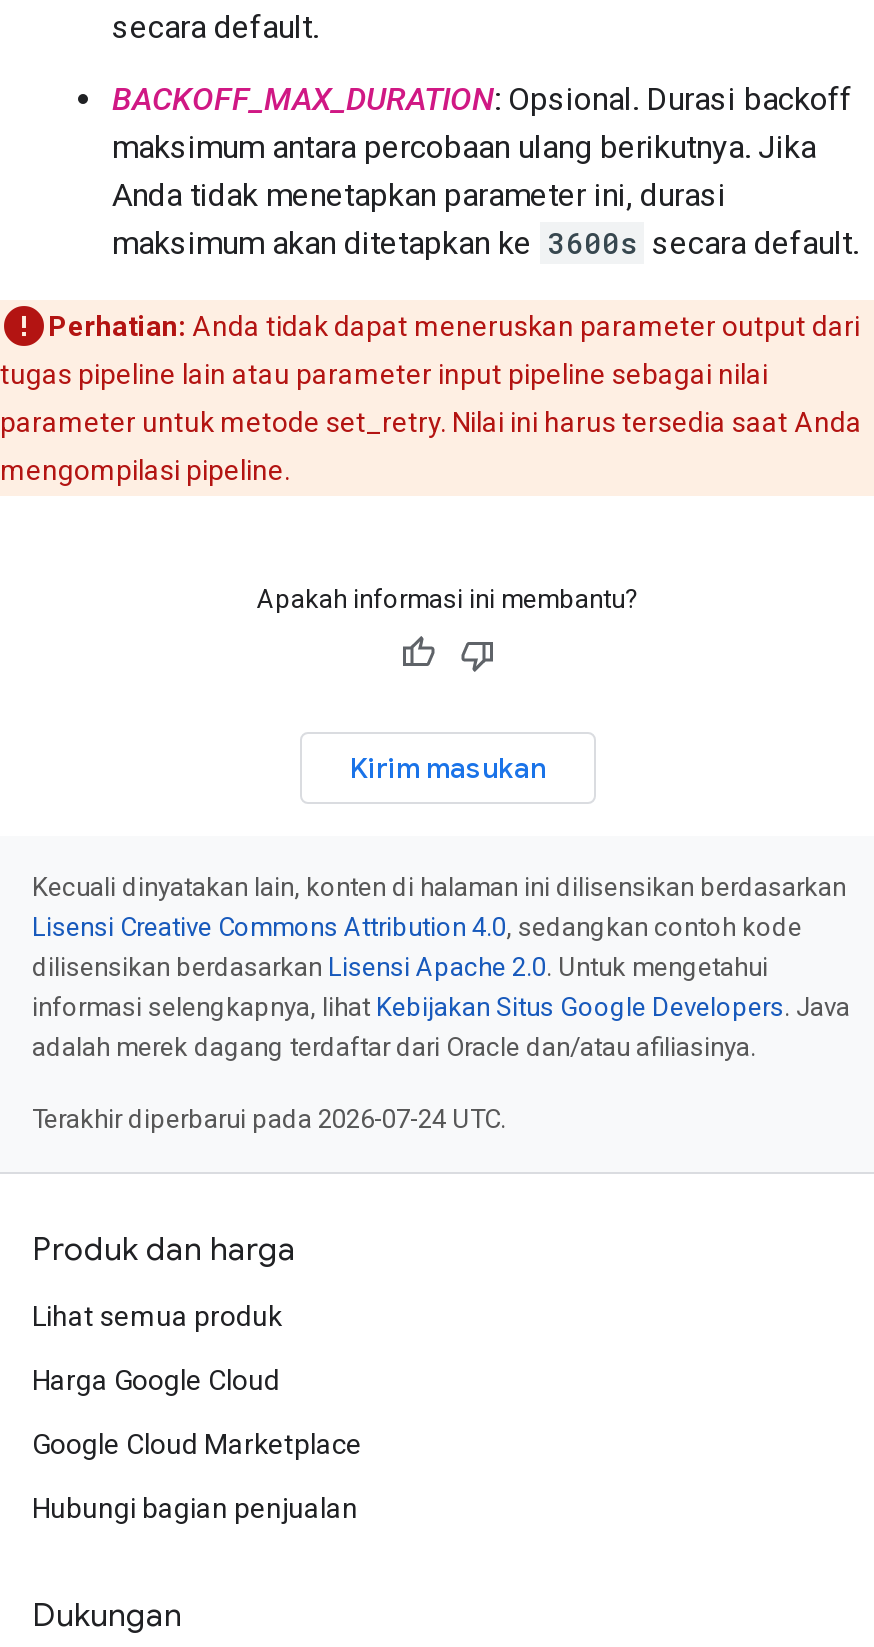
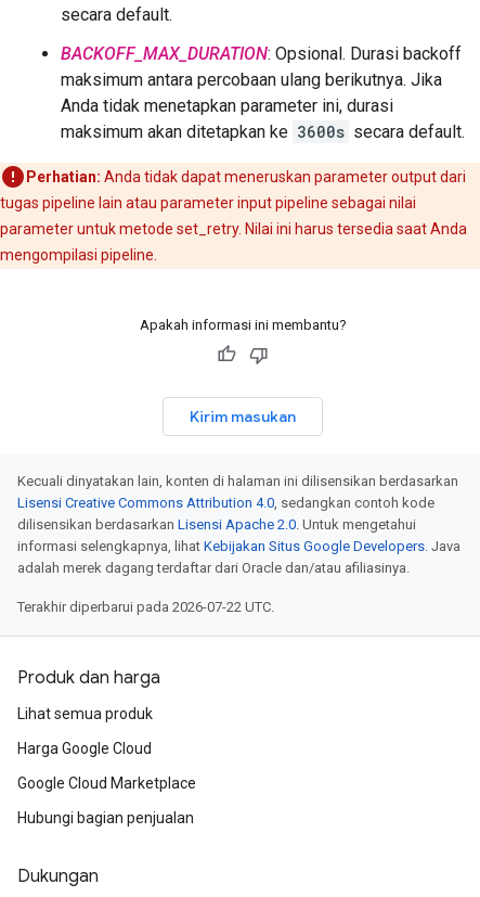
[32,1104,506,1134] Terakhir diperbarui pada 2026-07-24 UTC. -> [17,599,274,615] Terakhir diperbarui pada 2026-07-22 UTC.

